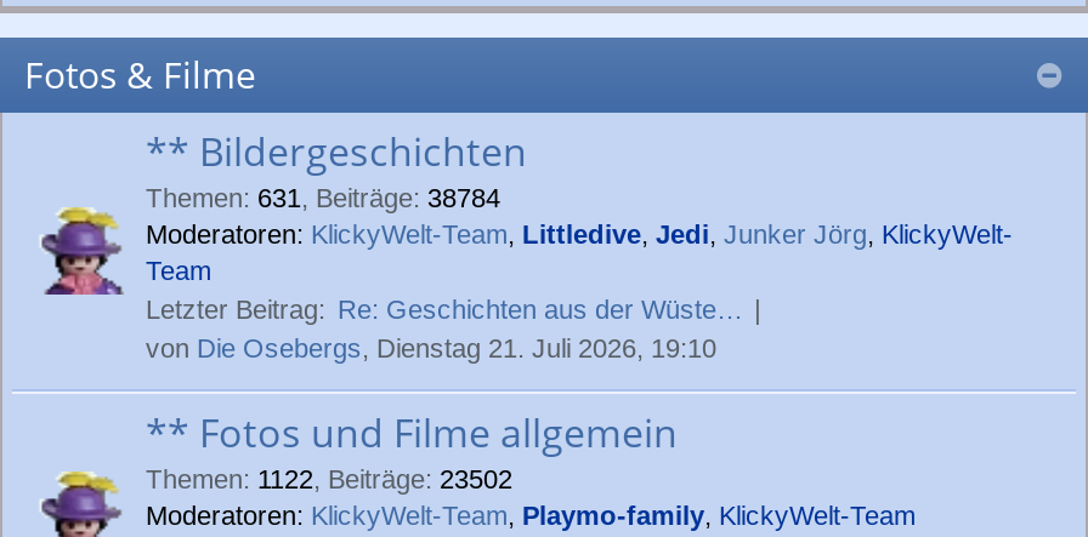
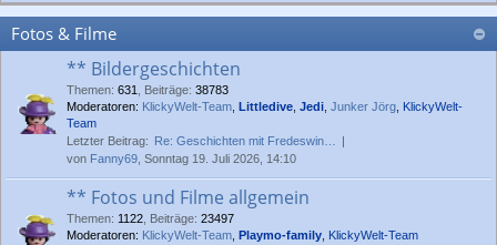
[146,183,500,212] Themen: 631, Beiträge: 38784 -> [67,83,229,96] Themen: 631, Beiträge: 38783
[146,295,743,362] Letzter Beitrag: Re: Geschichten aus der Wüste… | von Die Osebergs, Dienstag 21. Juli 2026, 19:10 -> [67,134,336,165] Letzter Beitrag: Re: Geschichten mit Fredeswin… | von Fanny69, Sonntag 19. Juli 2026, 14:10
[146,464,512,493] Themen: 1122, Beiträge: 23502 -> [67,212,234,225] Themen: 1122, Beiträge: 23497

